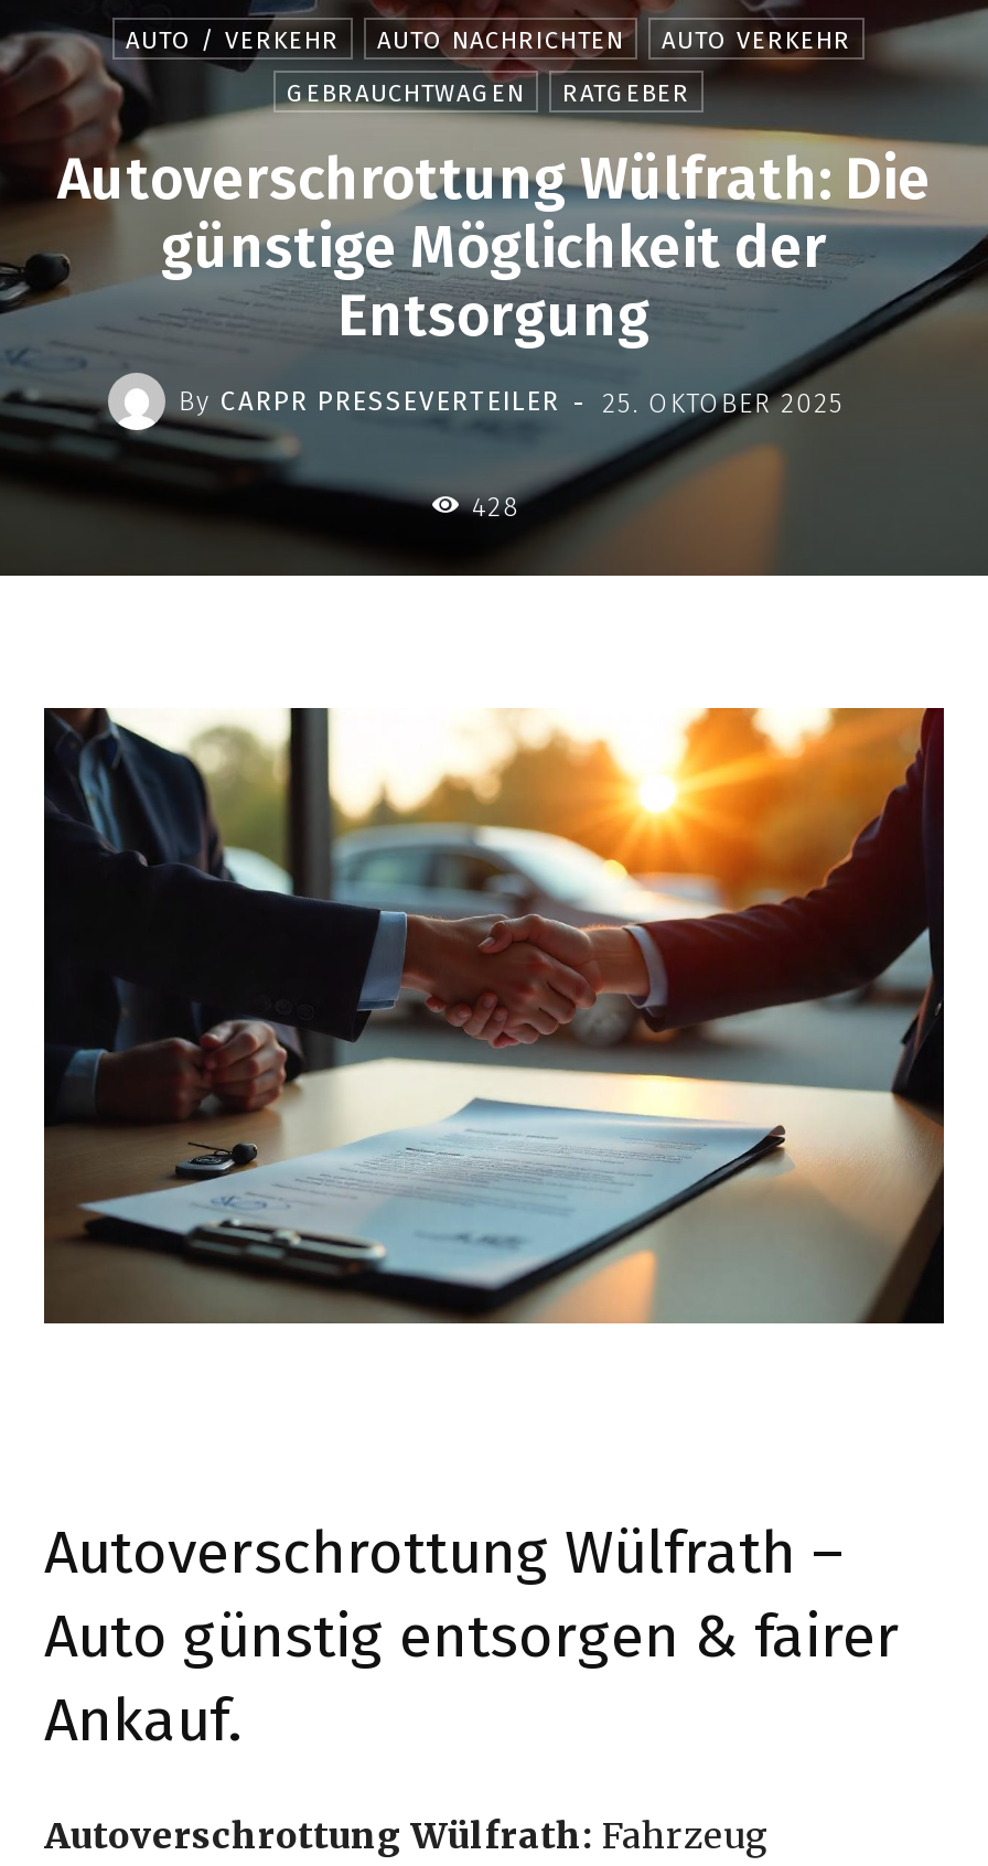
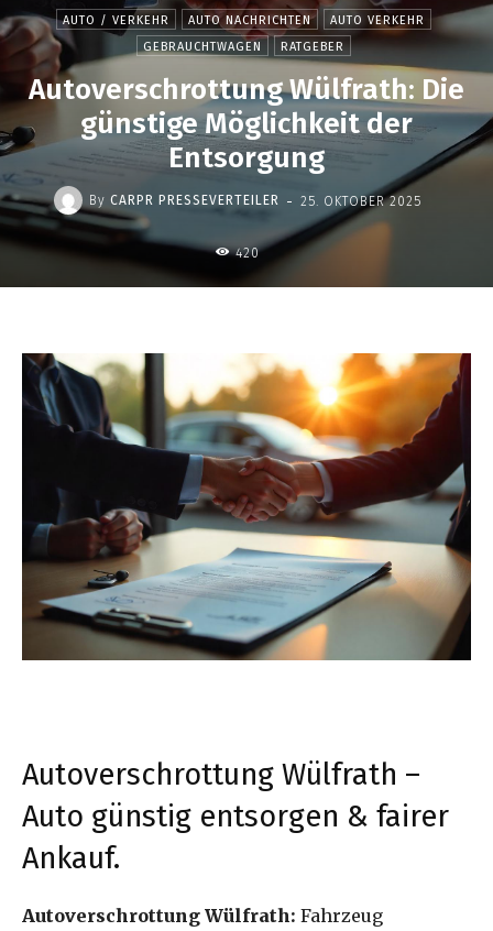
[472,491,520,522] 428 -> [235,245,260,260] 420

